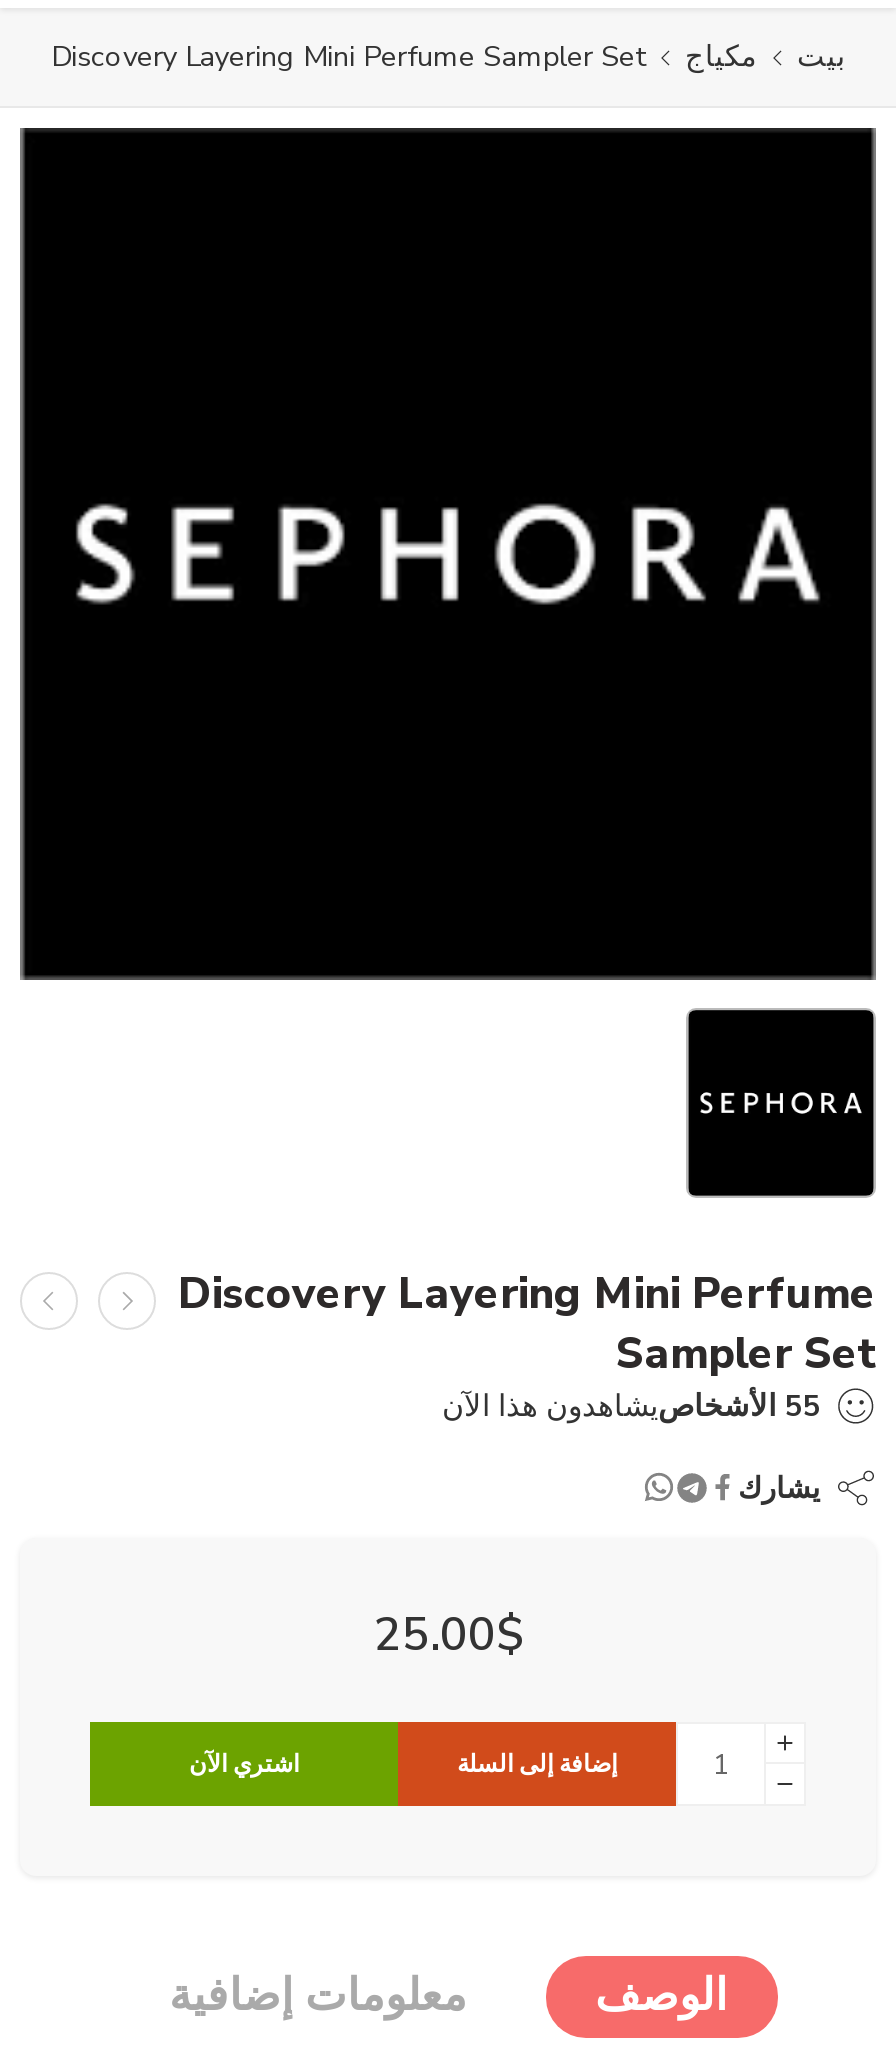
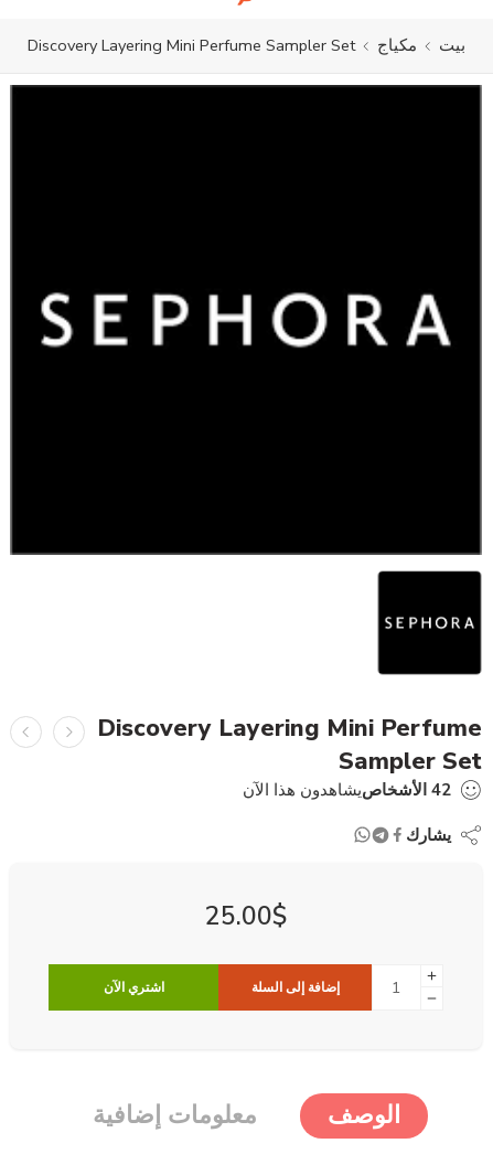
[442,1385,820,1425] 55 الأشخاص يشاهدون هذا الآن -> [243,779,451,801] 42 الأشخاص يشاهدون هذا الآن

